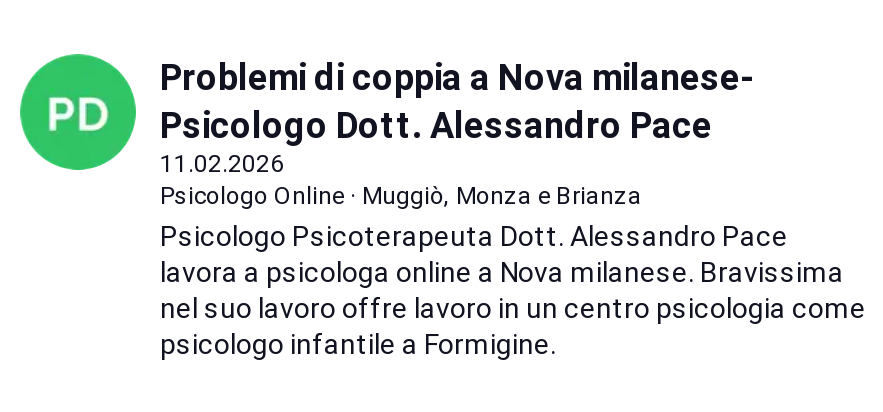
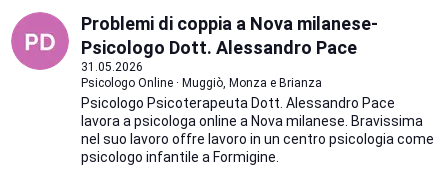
[18,52,284,178] [image] | 11.02.2026 -> [10,11,143,74] [image] | 31.05.2026

